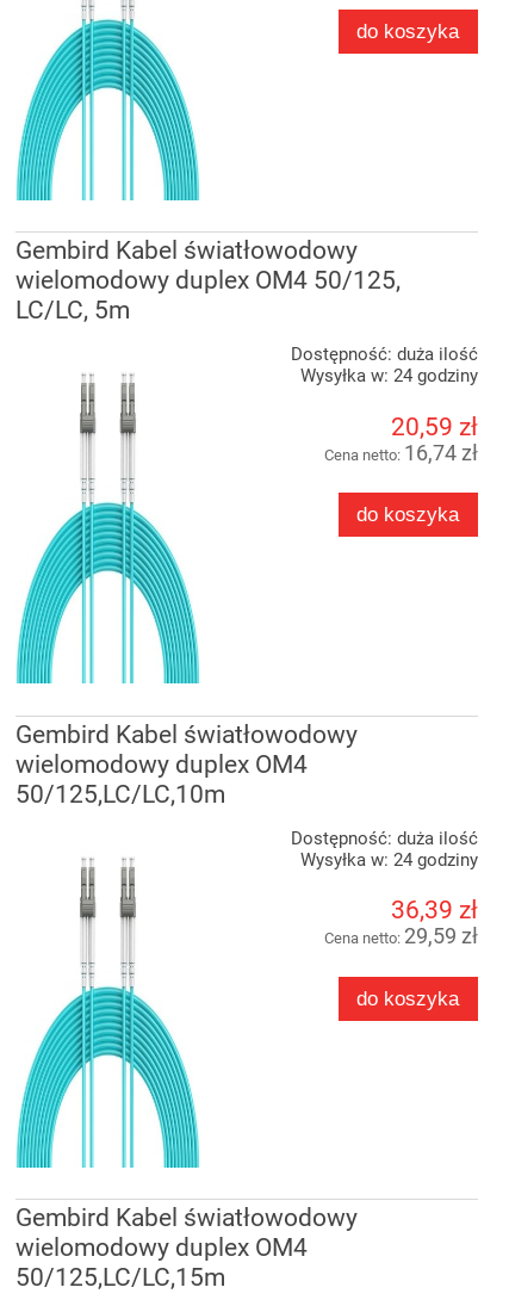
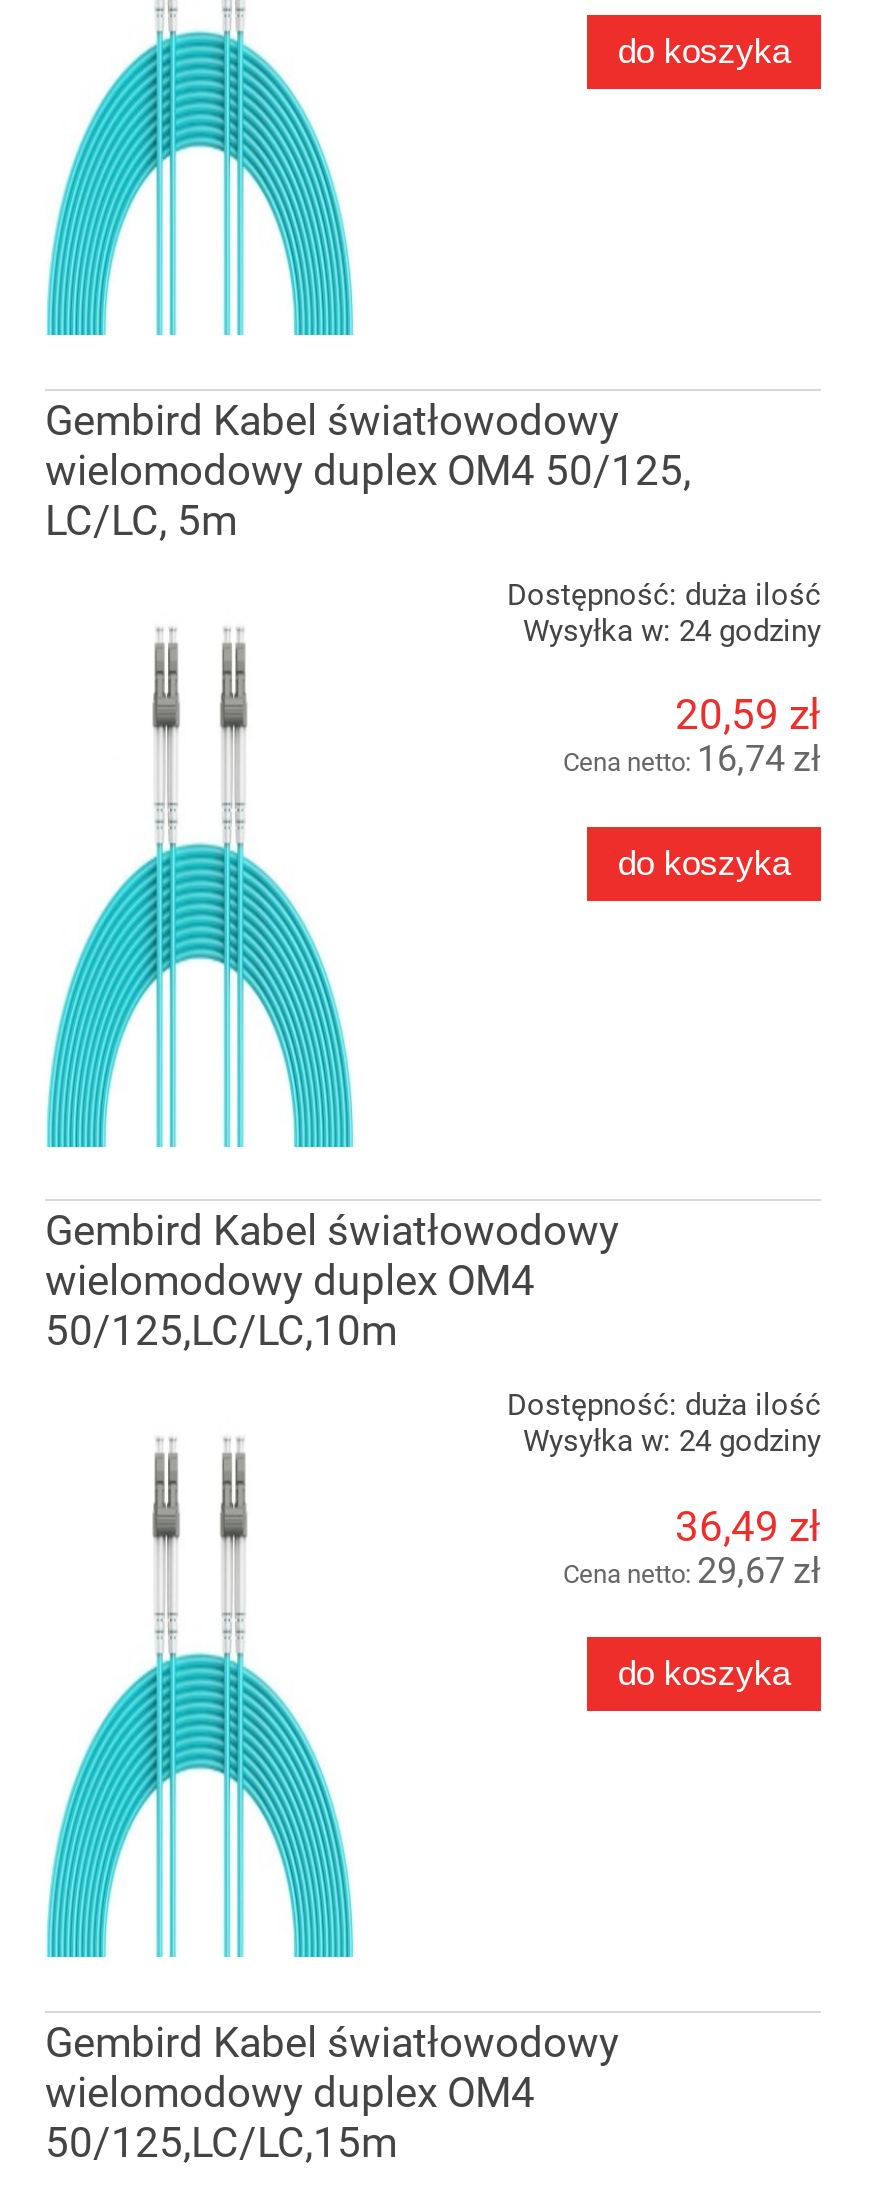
[391,896,478,925] 36,39 zł -> [675,1502,821,1550] 36,49 zł
[324,923,478,948] Cena netto: 29,59 zł -> [563,1548,821,1590] Cena netto: 29,67 zł

